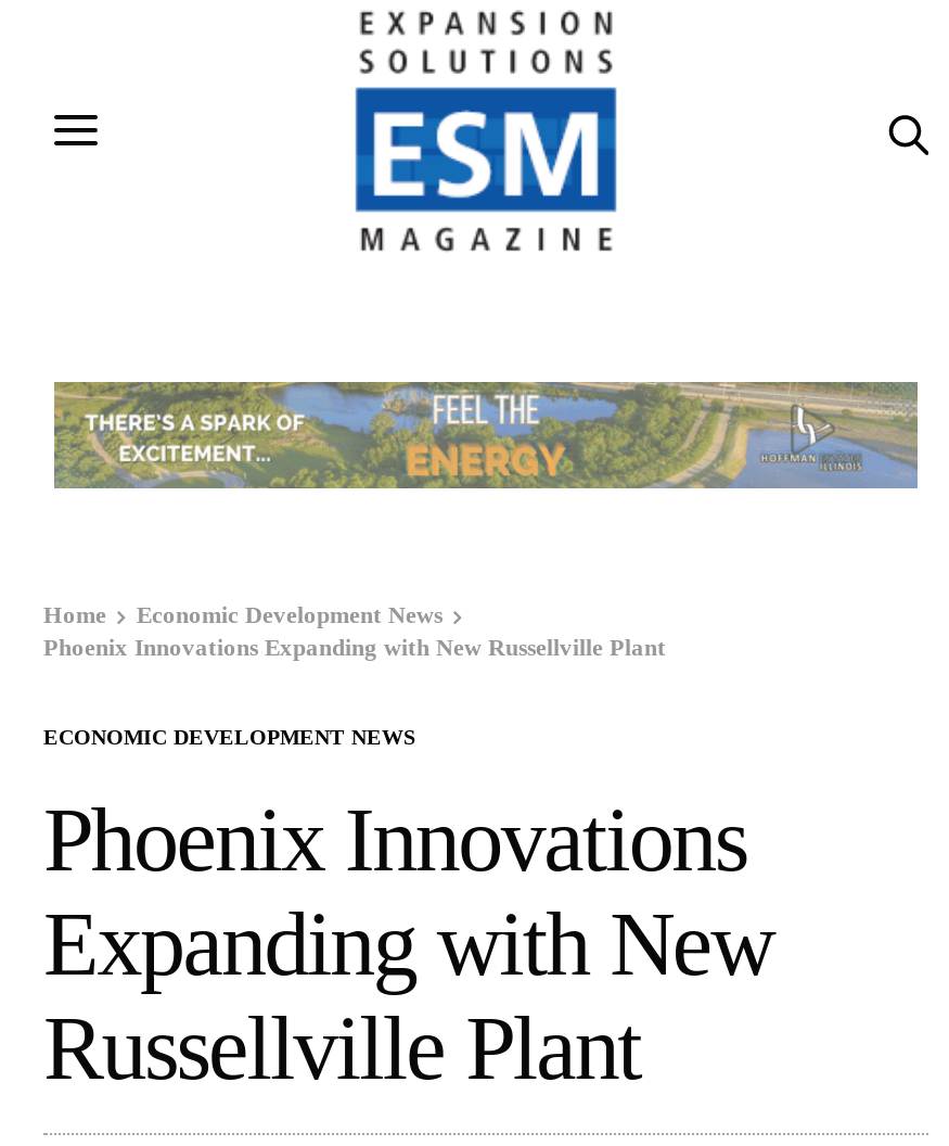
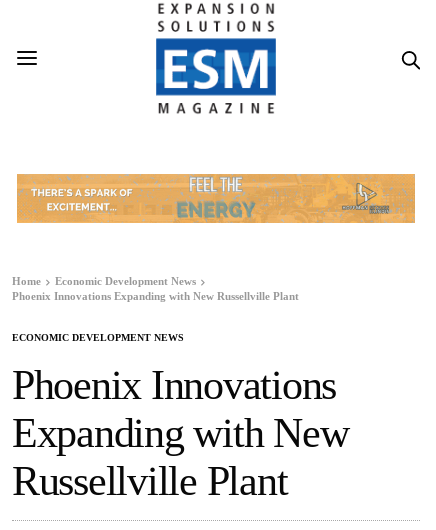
[52,380,920,491] [image] -> [16,173,416,224] [image]

